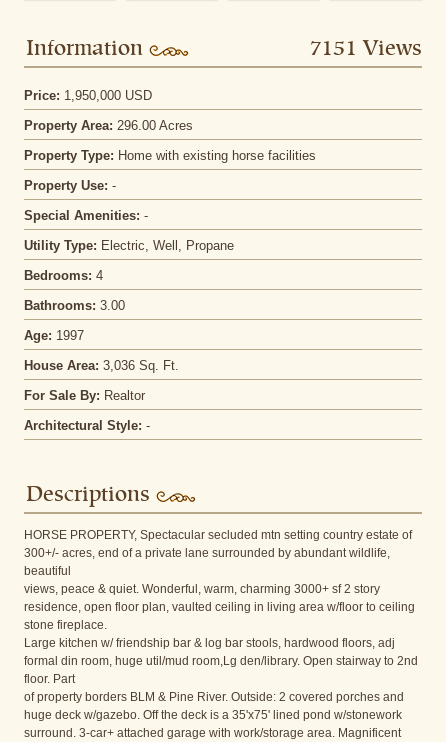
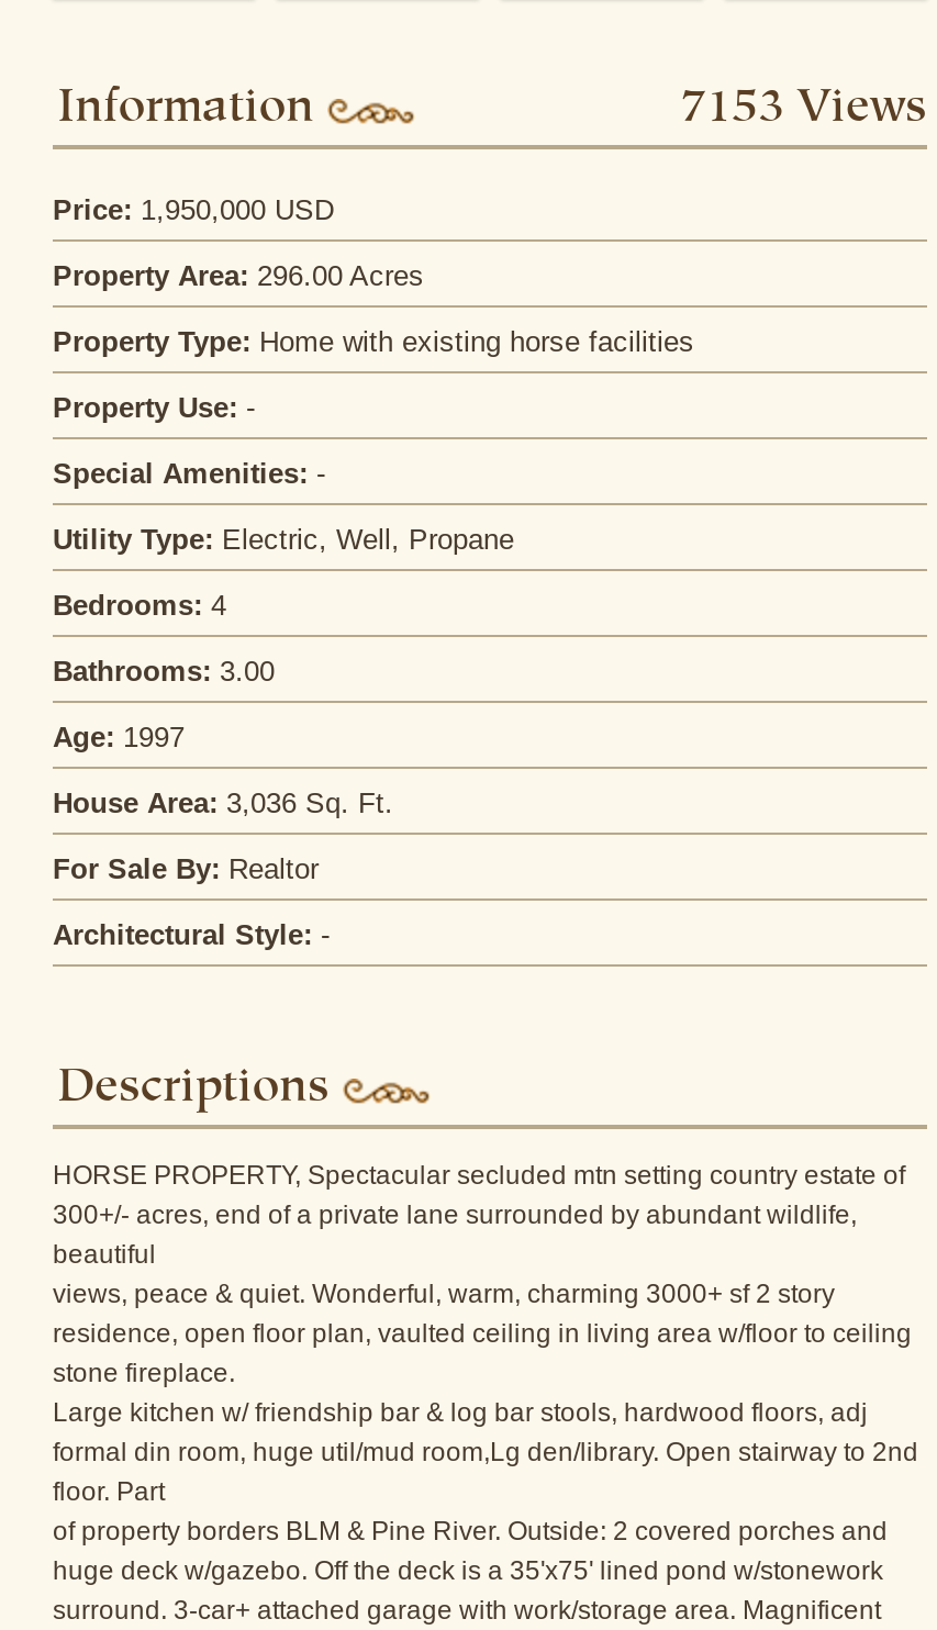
[309,38,422,60] 7151 Views -> [679,85,927,133] 7153 Views

